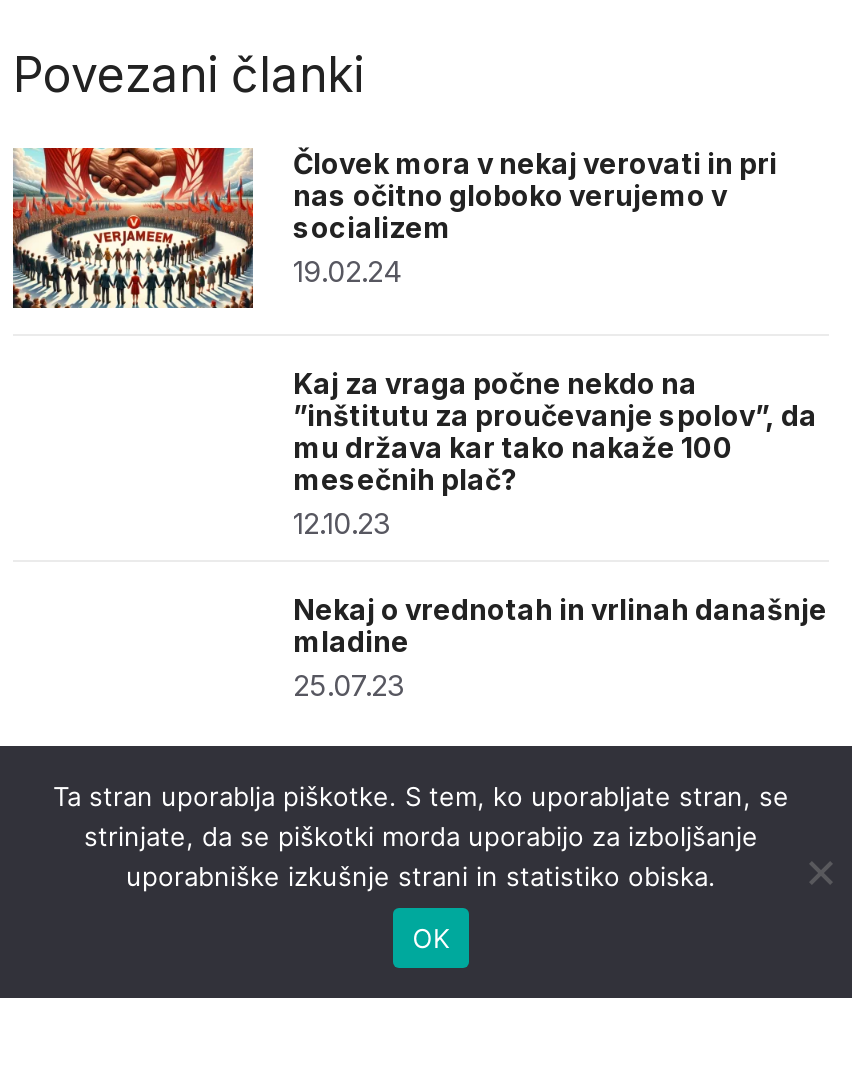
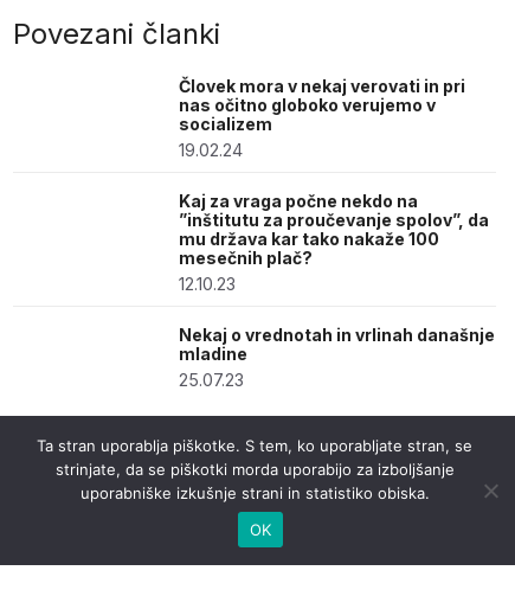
[11,146,255,310] [image] -> none

